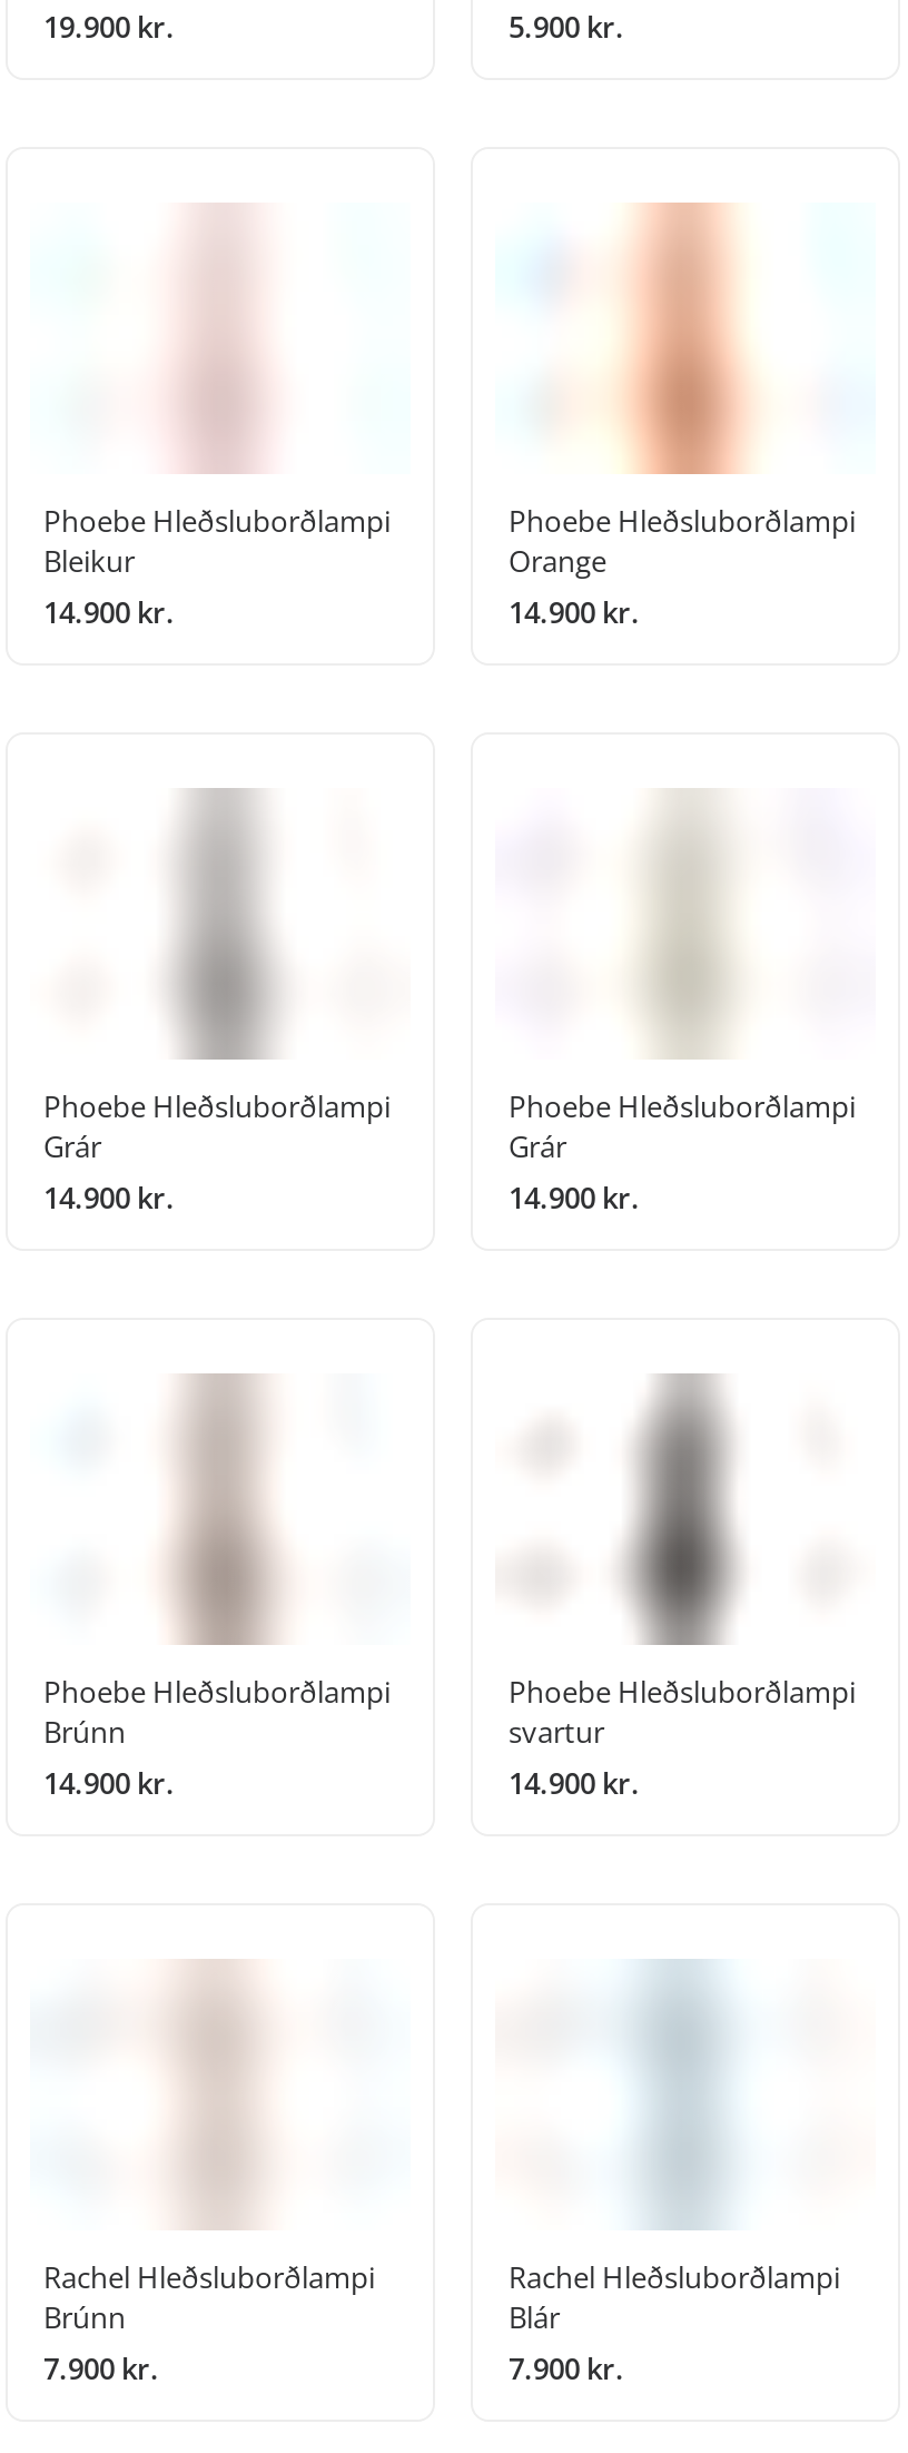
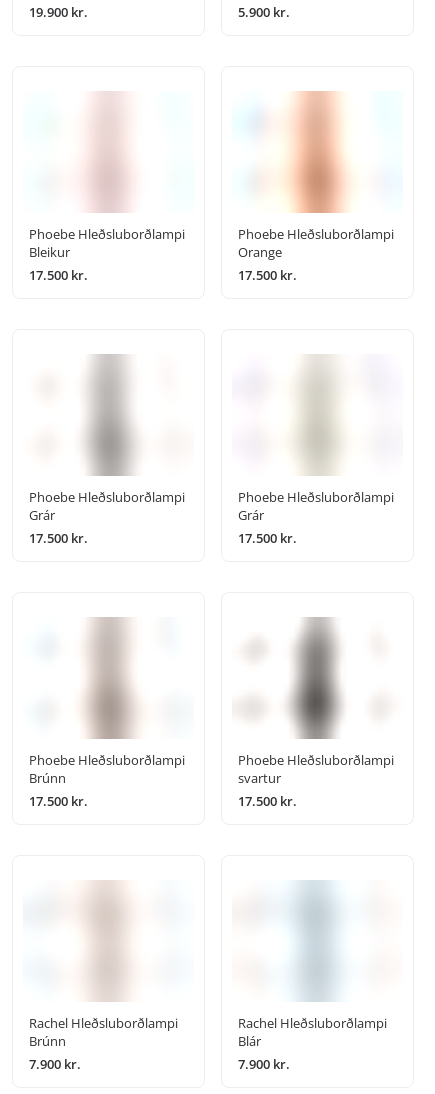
[43,592,175,632] 14.900 kr. -> [29,266,88,284] 17.500 kr.
[509,592,640,632] 14.900 kr. -> [238,266,297,284] 17.500 kr.
[43,1178,175,1218] 14.900 kr. -> [29,529,88,547] 17.500 kr.
[509,1178,640,1218] 14.900 kr. -> [238,529,297,547] 17.500 kr.
[43,1763,175,1803] 14.900 kr. -> [29,792,88,810] 17.500 kr.
[509,1763,640,1803] 14.900 kr. -> [238,792,297,810] 17.500 kr.

